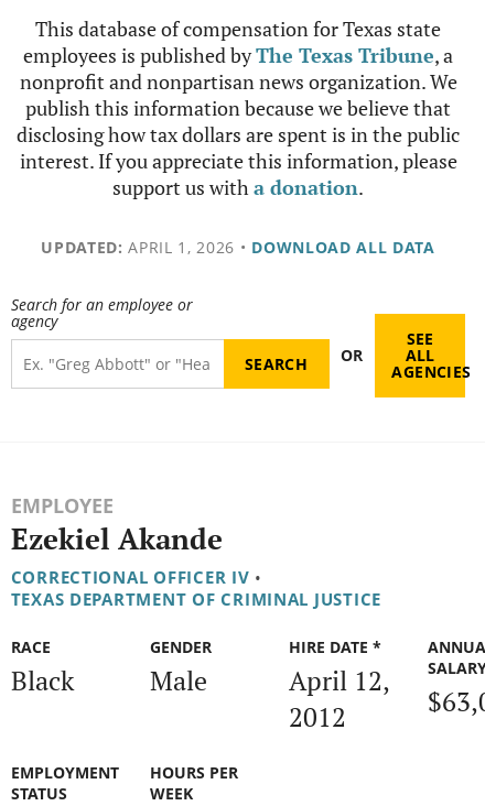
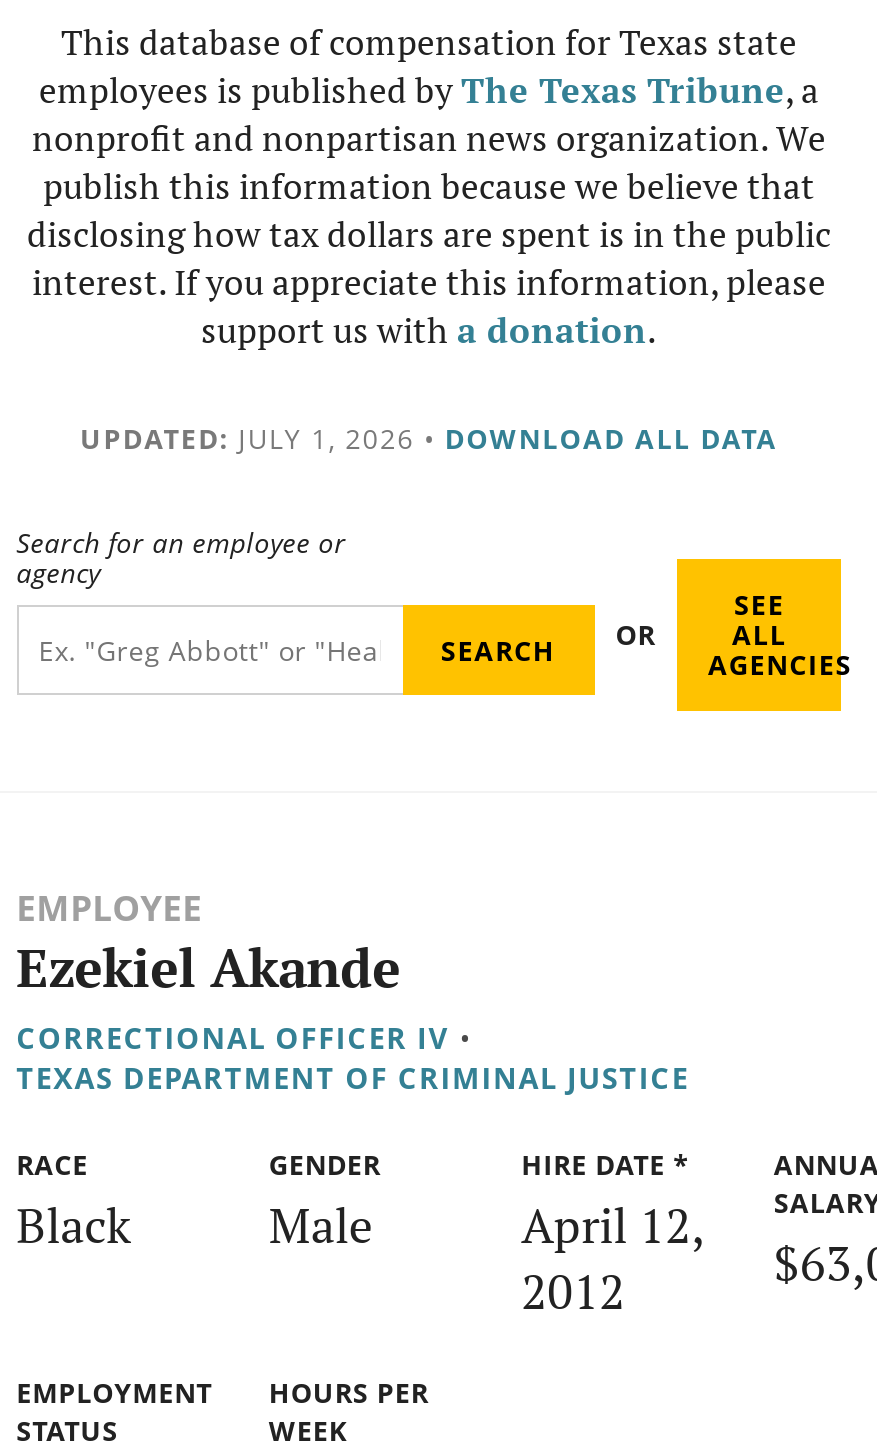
[41,237,435,258] UPDATED: APRIL 1, 2026 • DOWNLOAD ALL DATA -> [80,419,778,457] UPDATED: JULY 1, 2026 • DOWNLOAD ALL DATA

